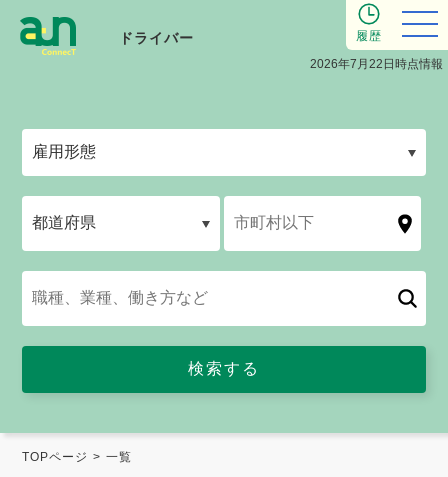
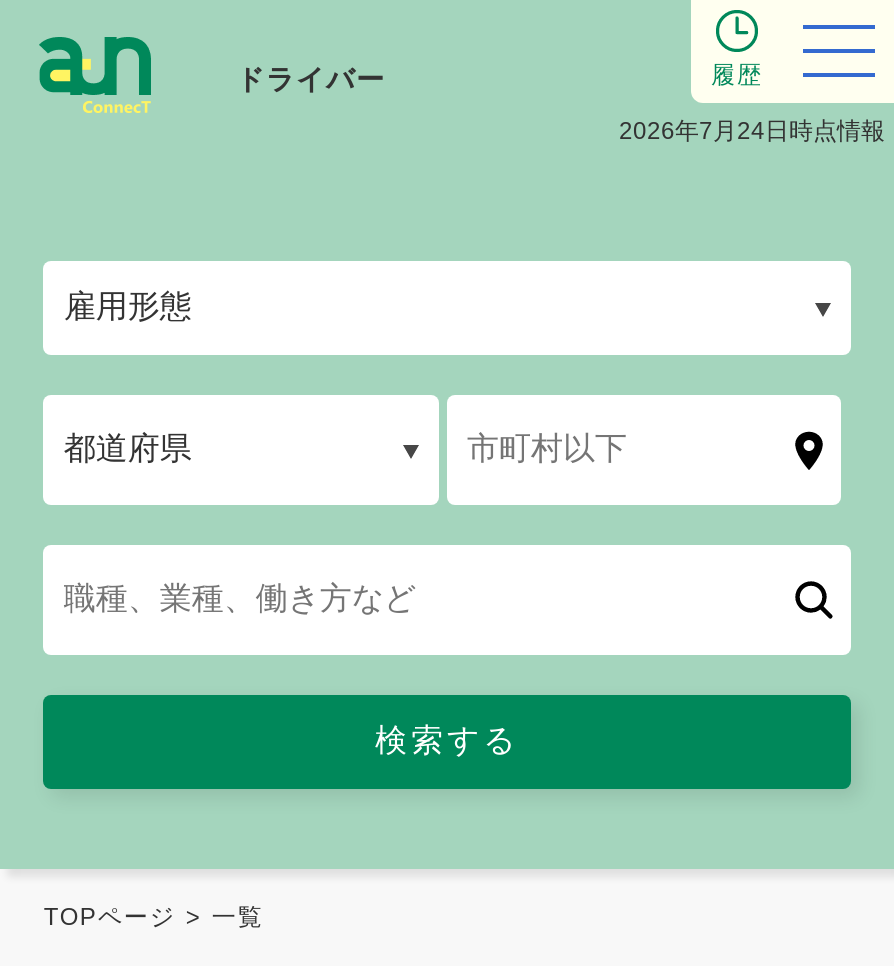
[310,57,443,71] 2026年7月22日時点情報 -> [619,117,885,145] 2026年7月24日時点情報

